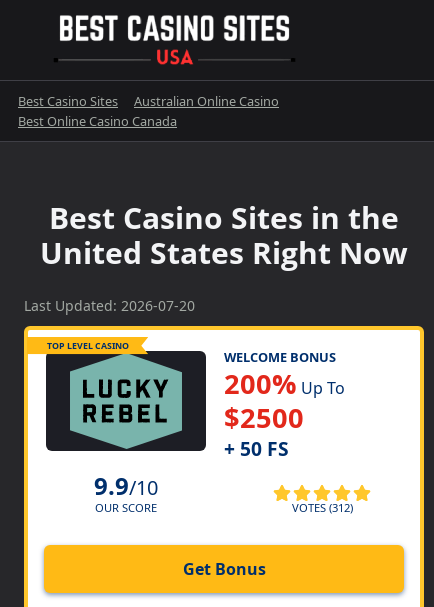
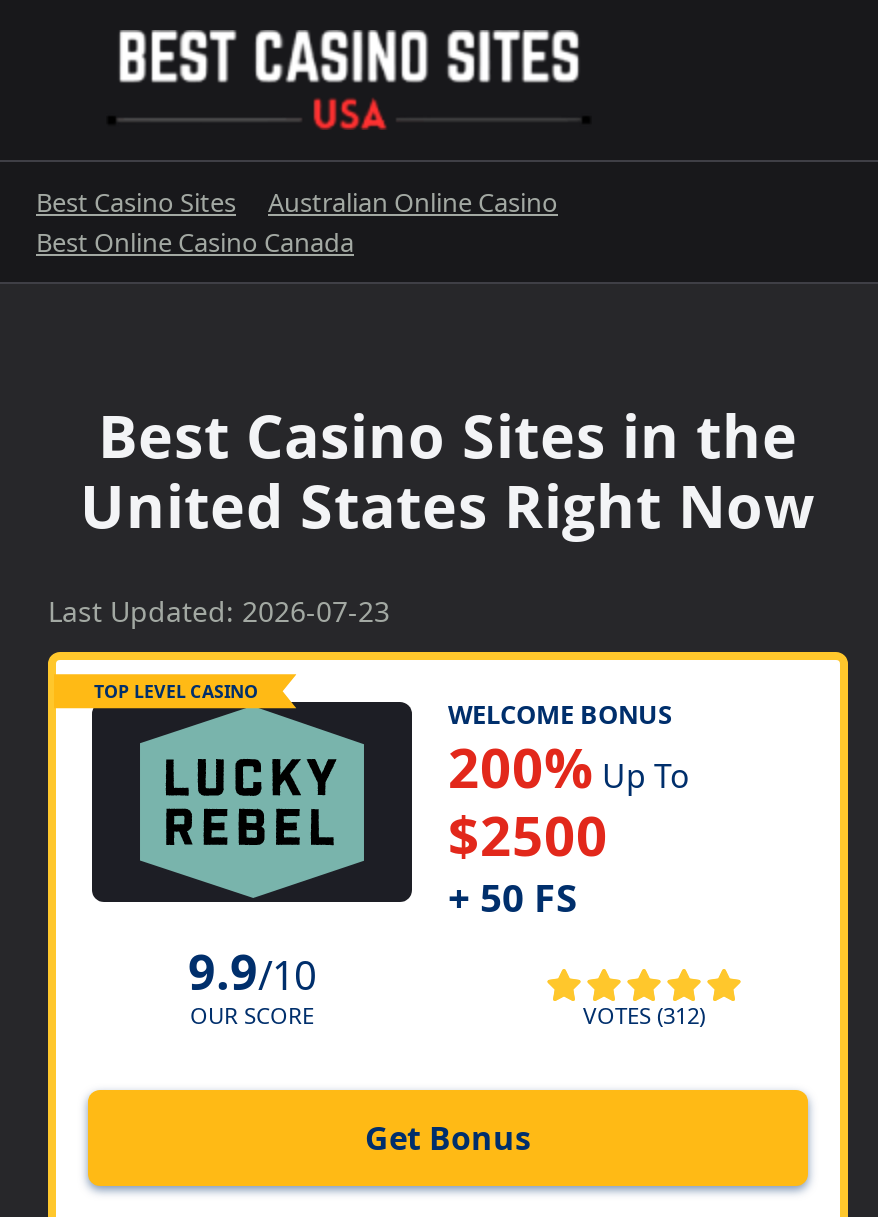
[24,296,195,315] Last Updated: 2026-07-20 -> [48,592,390,630] Last Updated: 2026-07-23

